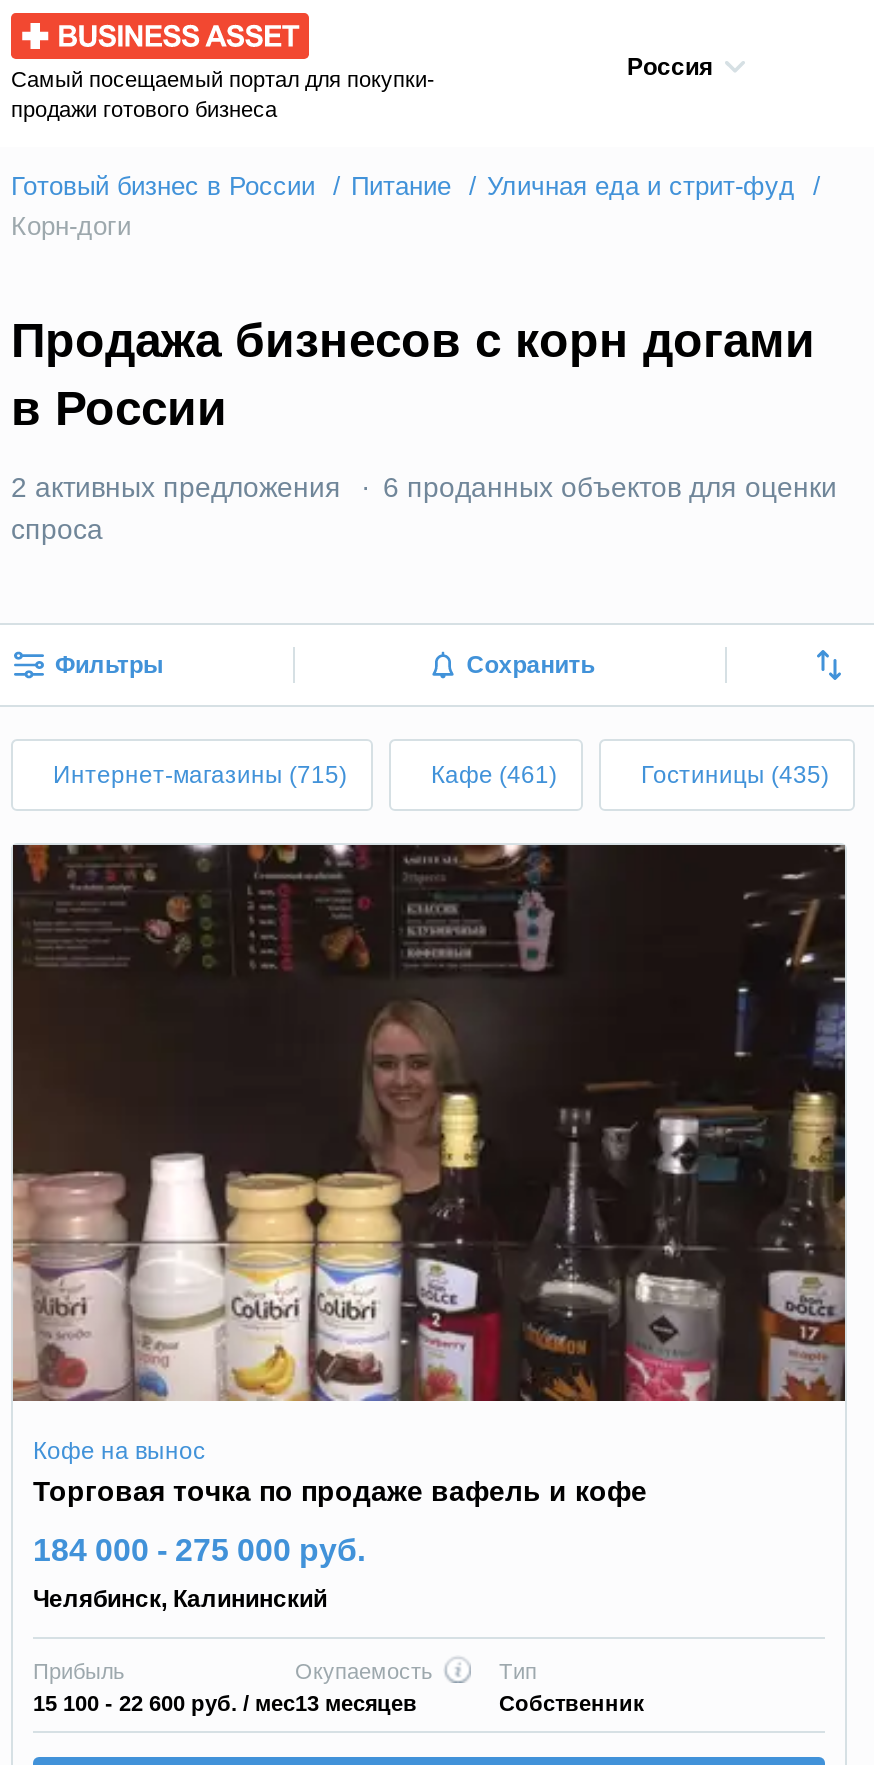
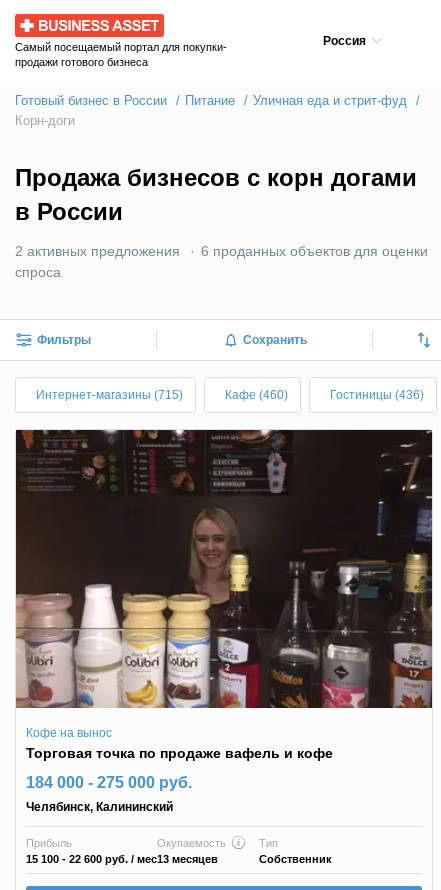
[431,761,557,789] Кафе (461) -> [225,388,288,402] Кафе (460)
[641,761,829,789] Гостиницы (435) -> [330,388,424,402] Гостиницы (436)

